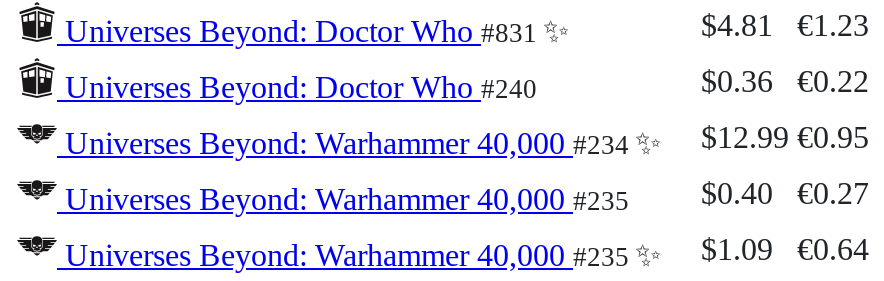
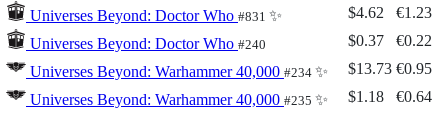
[701,8,869,42] $4.81 €1.23 -> [348,4,432,21] $4.62 €1.23
[701,64,869,98] $0.36 €0.22 -> [348,32,432,49] $0.37 €0.22
[57,120,869,216] $12.99 €0.95 | Universes Beyond: Warhammer 40,000 #235 | $0.40 | €0.27 -> [348,60,432,77] $13.73 €0.95
[701,232,773,266] $1.09 -> [348,88,384,105] $1.18

